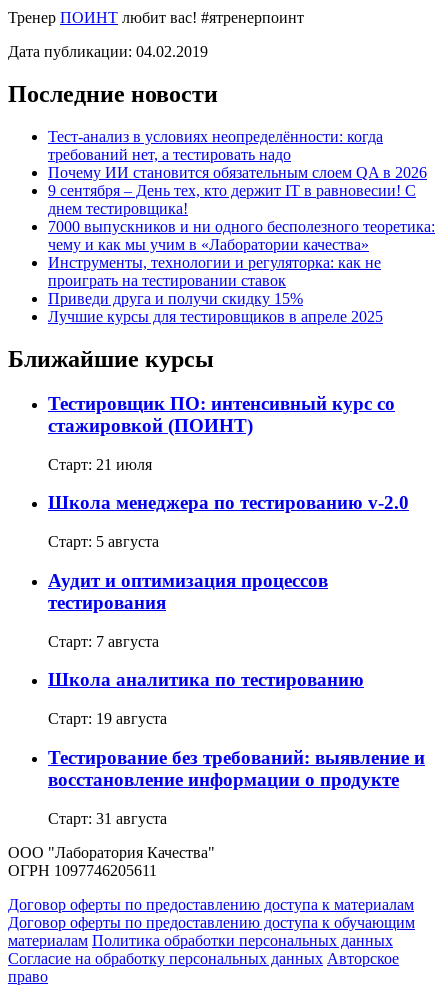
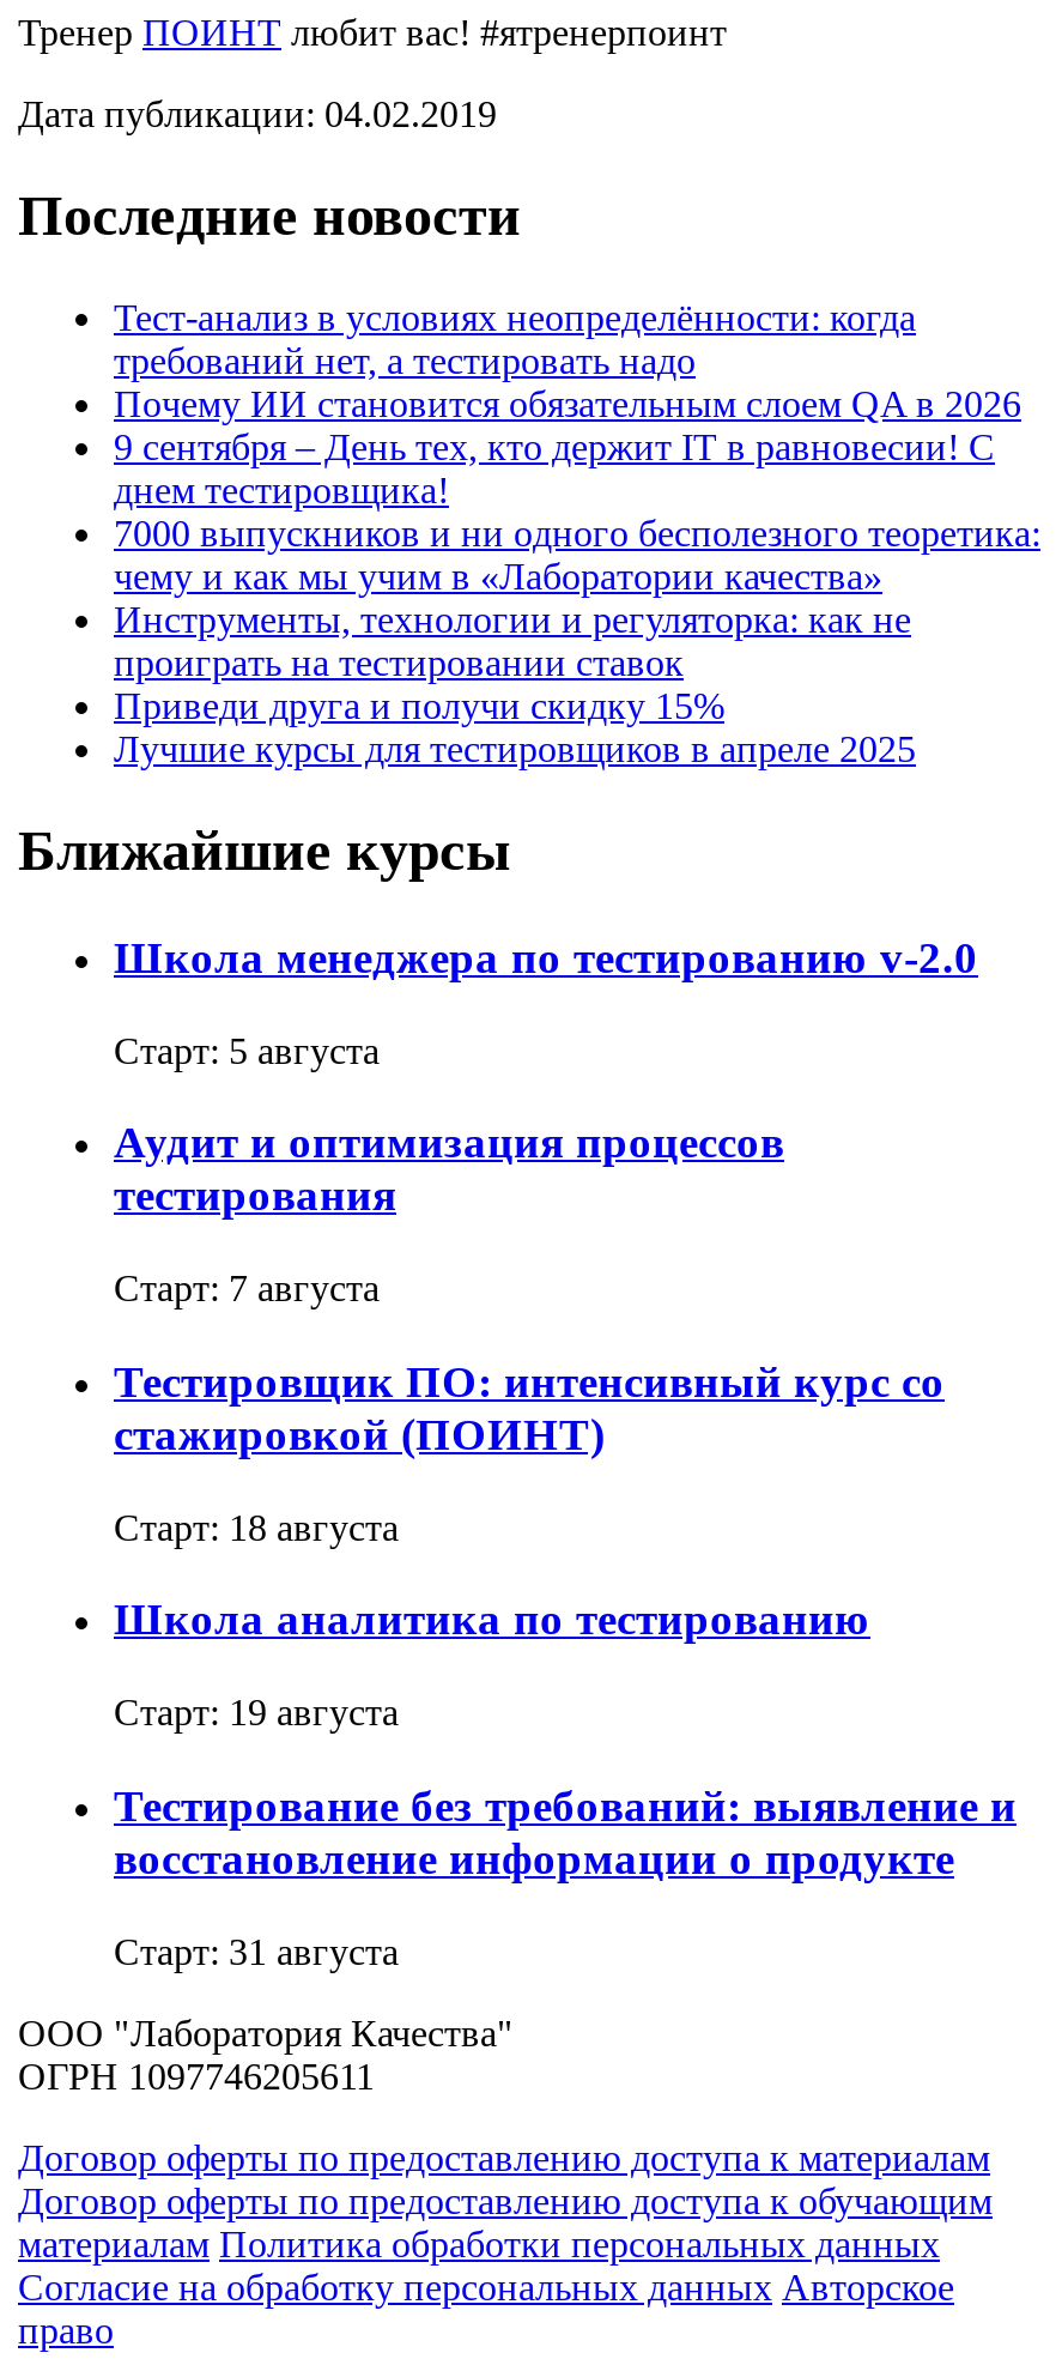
moved [48,393,395,436] -> [114,1356,945,1459]: Тестировщик ПО: интенсивный курс со | стажировкой (ПОИНТ)
[48,456,152,473] Старт: 21 июля -> none
moved [48,492,409,650] -> [114,932,978,1309]: Школа менеджера по тестированию v-2.0 | Старт: 5 августа | Аудит и оптимизация процессов | тестирования | Старт: 7 августа
none -> [114,1506,399,1547] Старт: 18 августа

